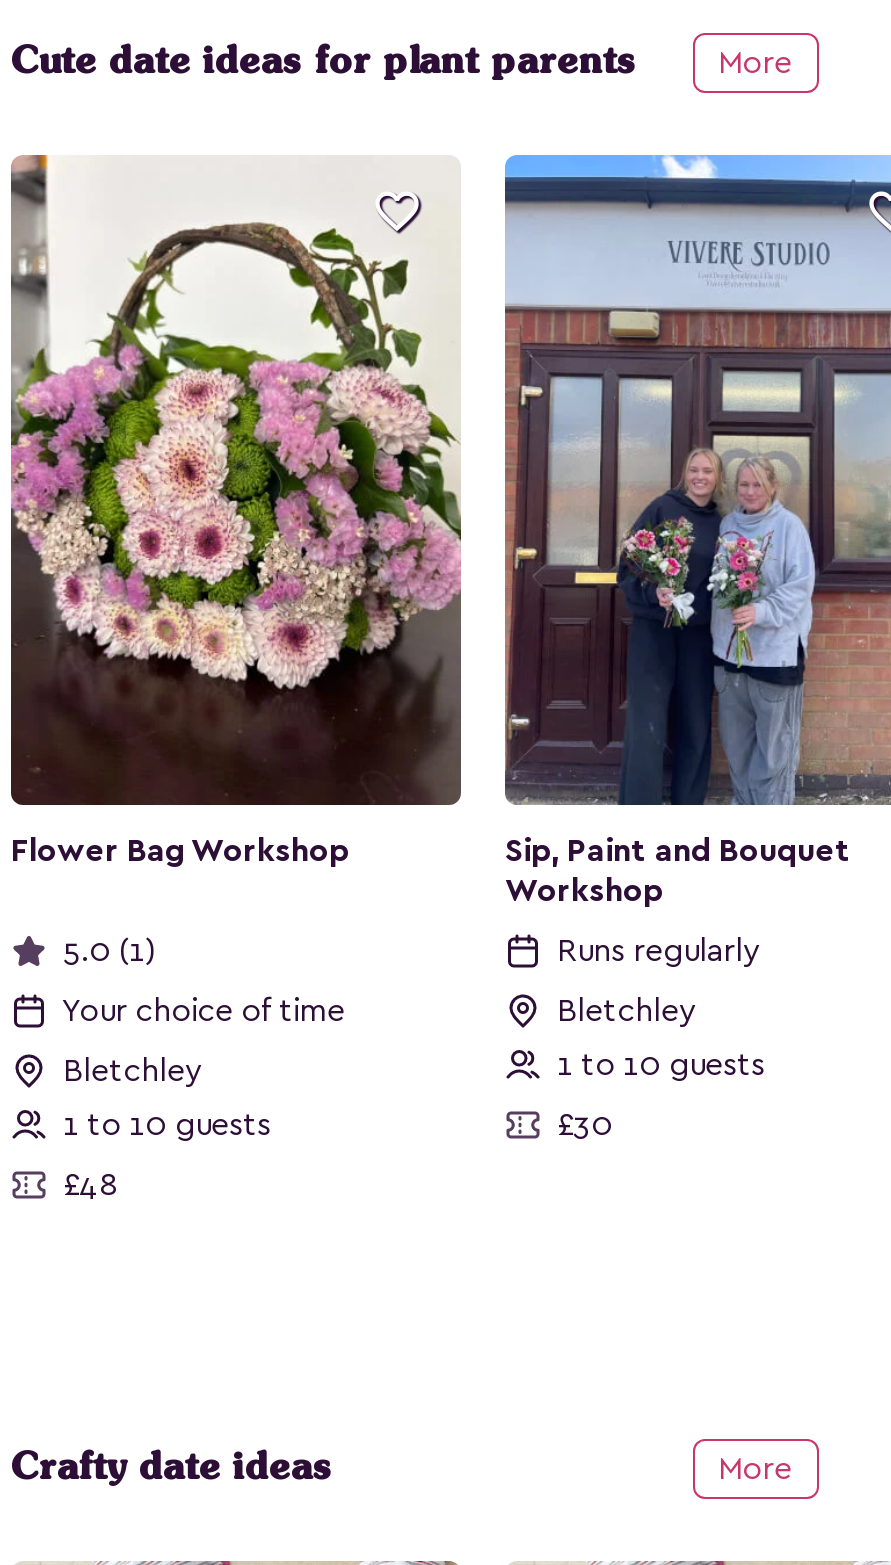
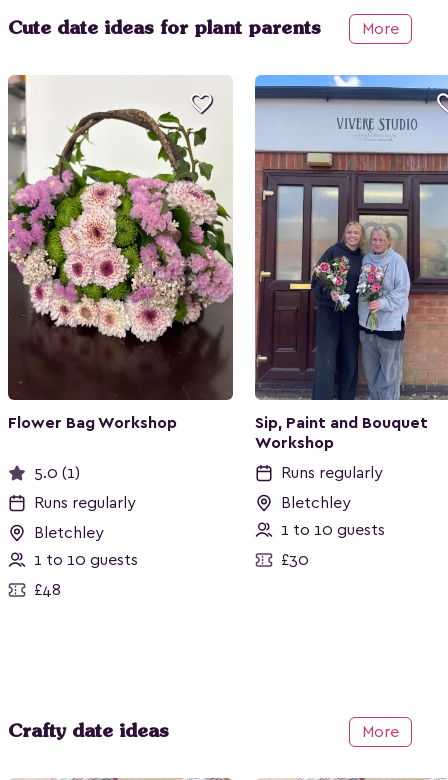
[55,994,345,1026] Your choice of time -> [30,494,136,510] Runs regularly

